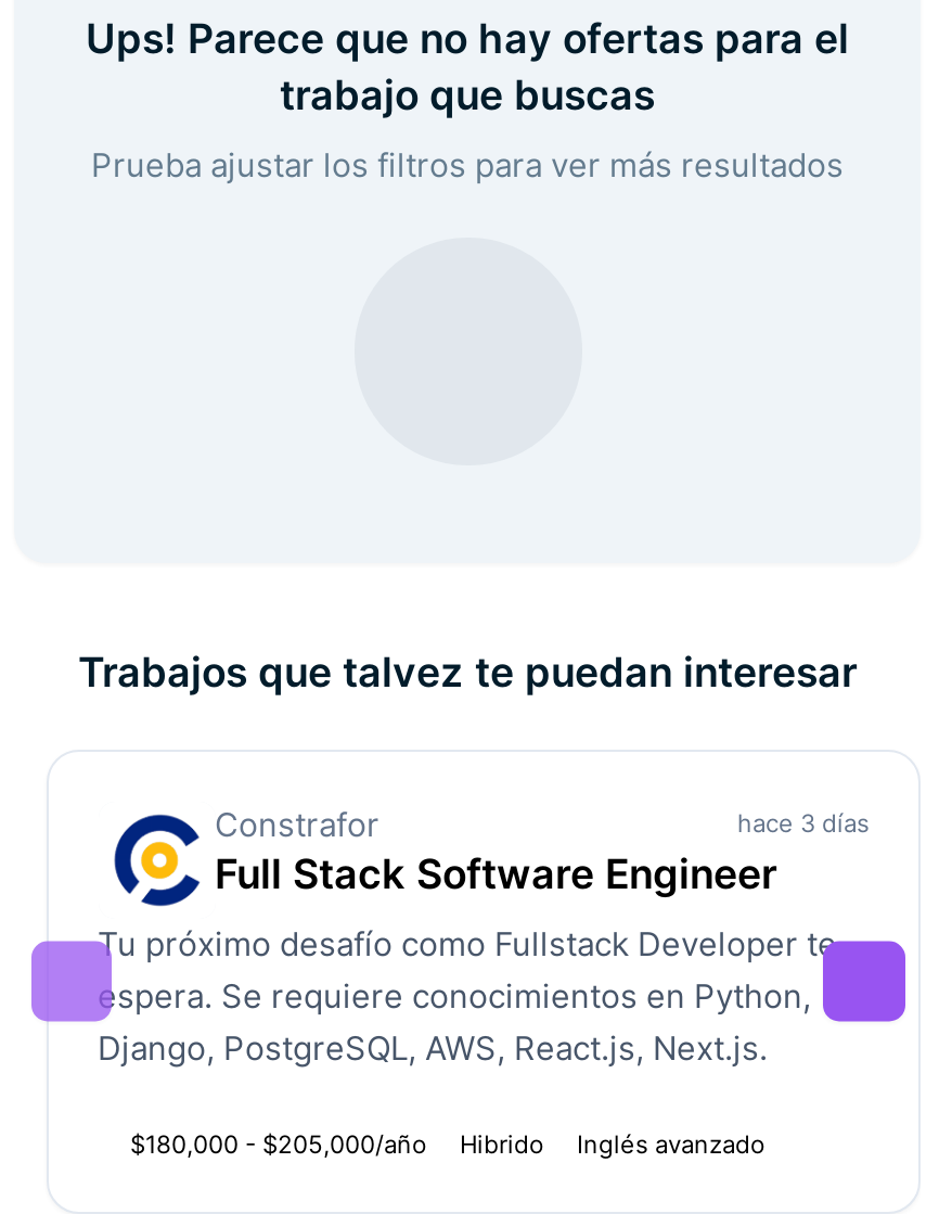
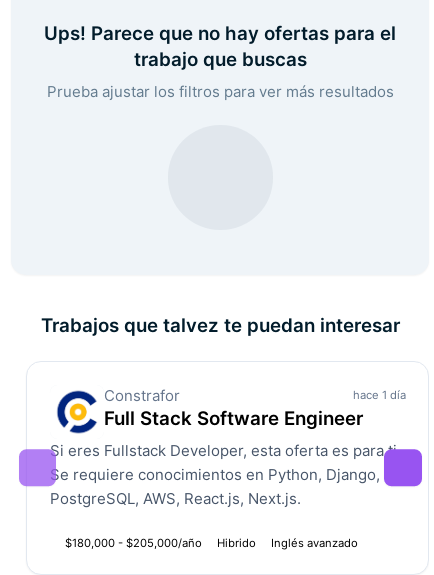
[737,809,870,839] hace 3 días -> [352,388,405,402] hace 1 día
[98,923,837,1068] Tu próximo desafío como Fullstack Developer te | espera. Se requiere conocimientos en Python, | Django, PostgreSQL, AWS, React.js, Next.js. -> [49,441,400,508] Si eres Fullstack Developer, esta oferta es para ti. | Se requiere conocimientos en Python, Django, | PostgreSQL, AWS, React.js, Next.js.

